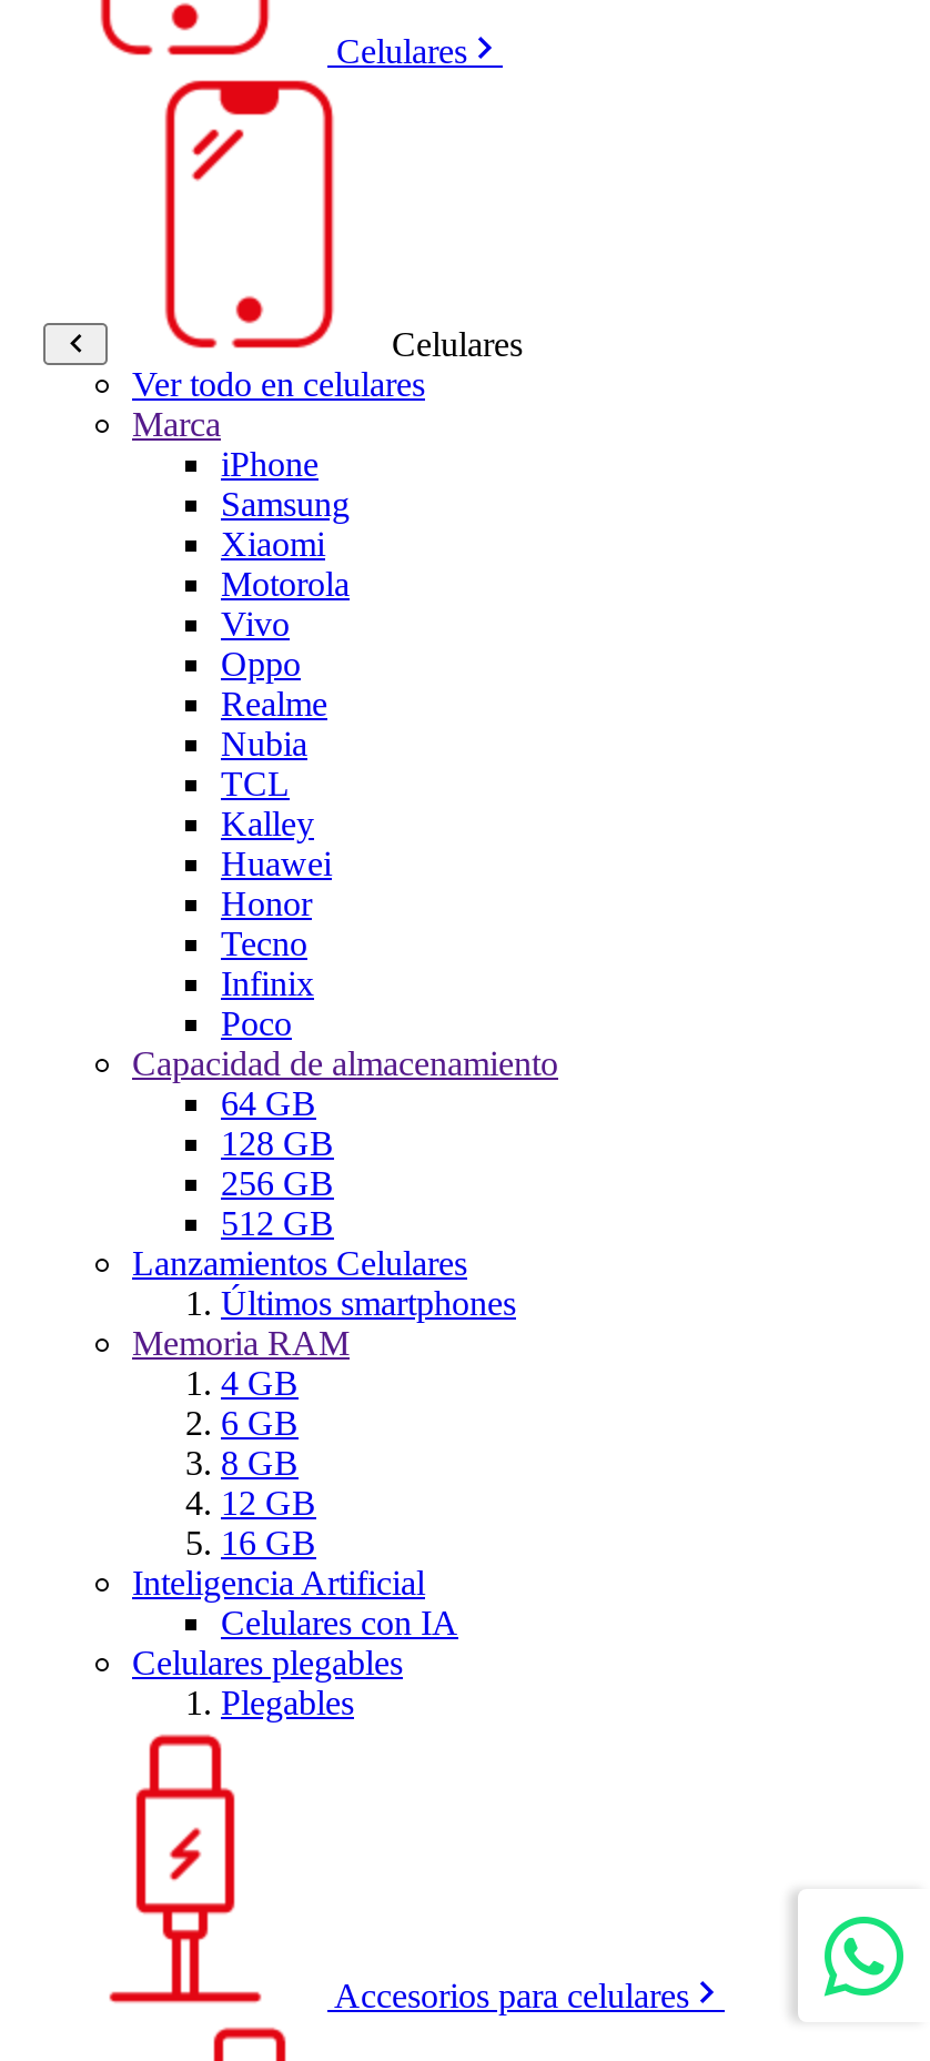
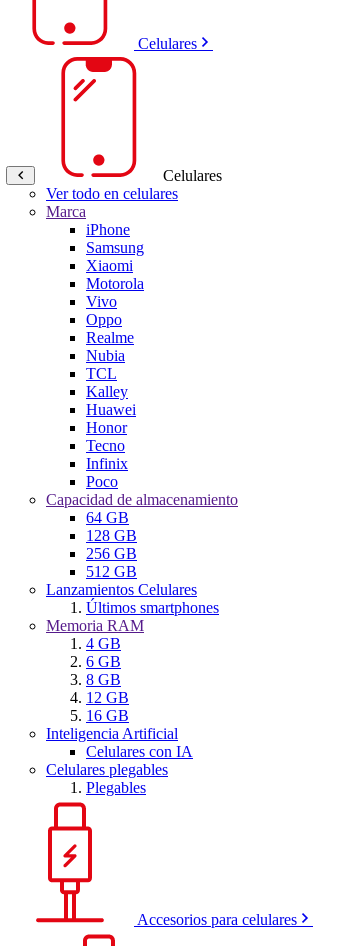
[822,1914,907,1999] [image] -> none

